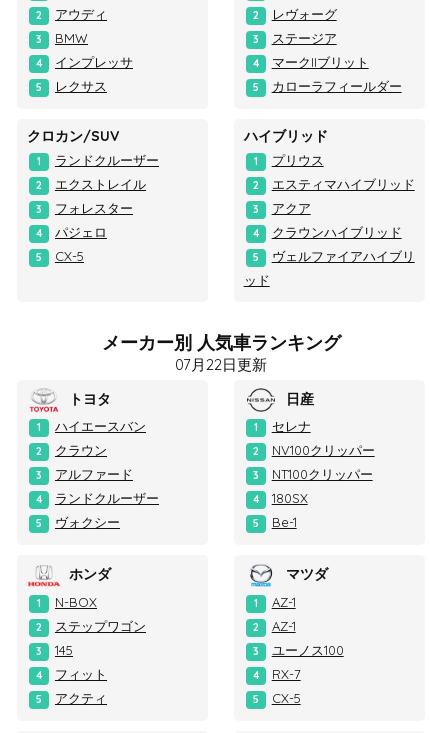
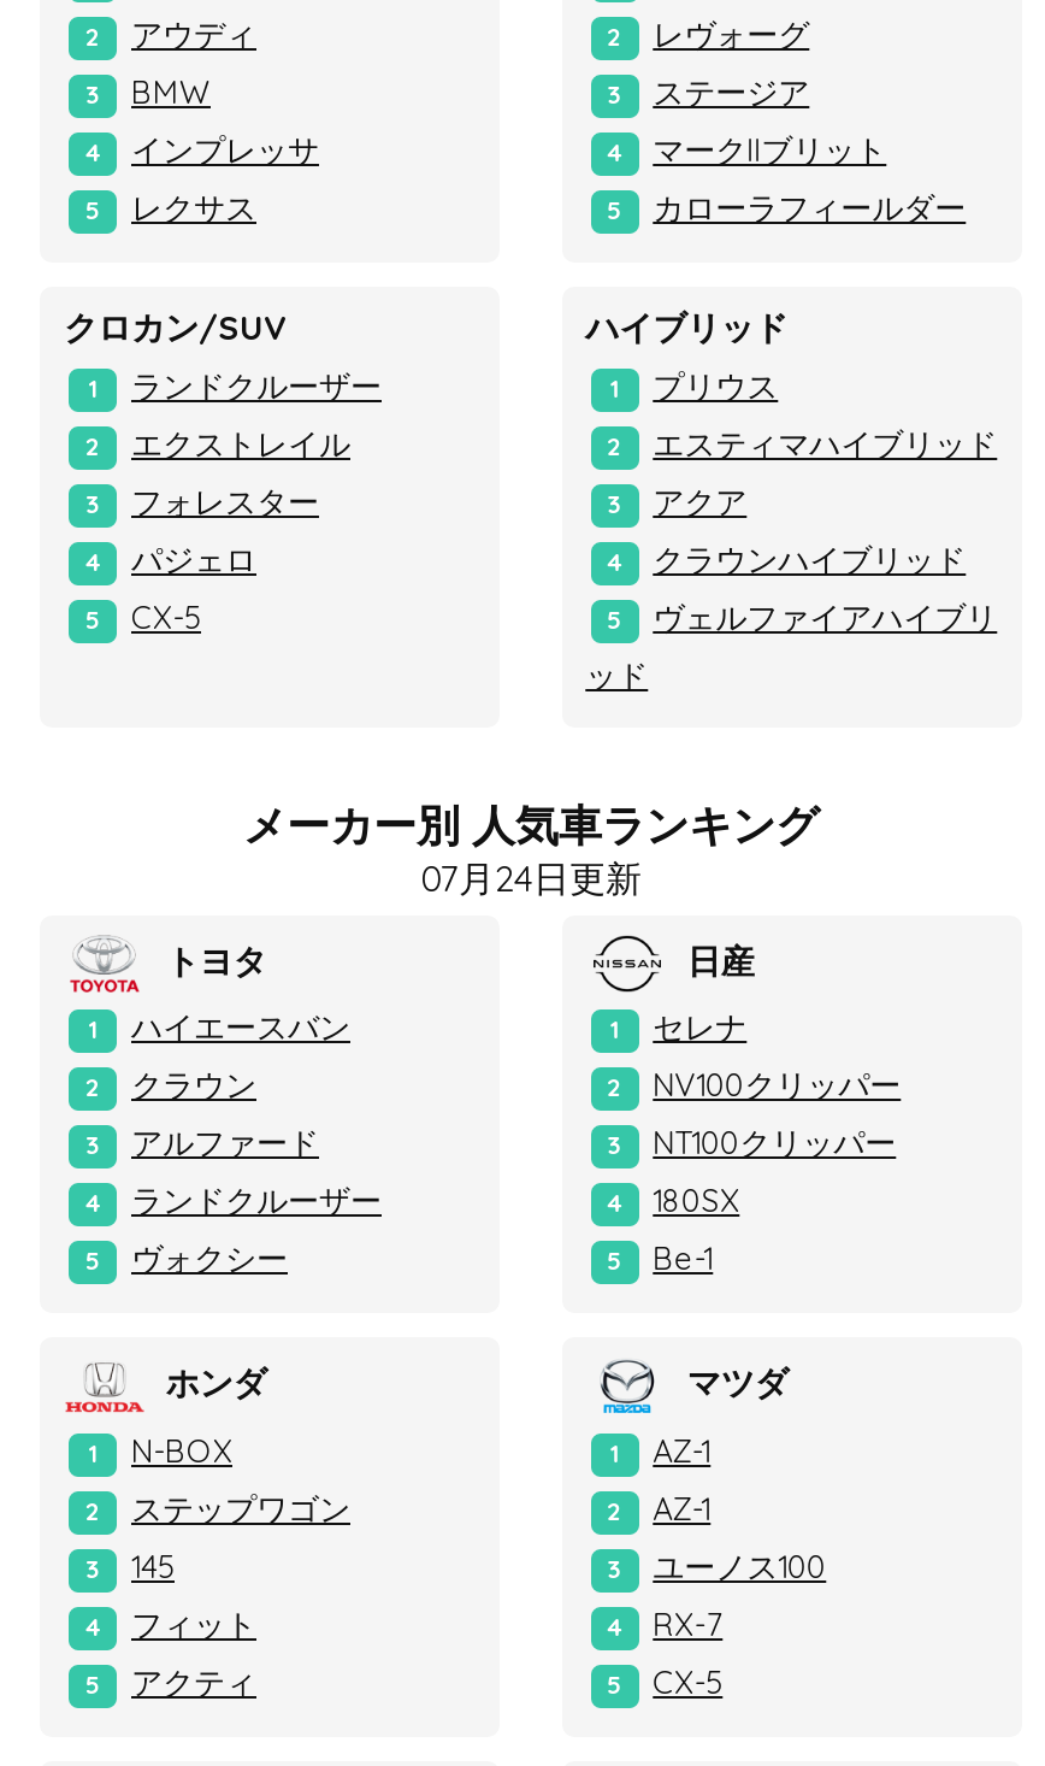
[175,355,267,374] 07月22日更新 -> [420,855,642,901] 07月24日更新

